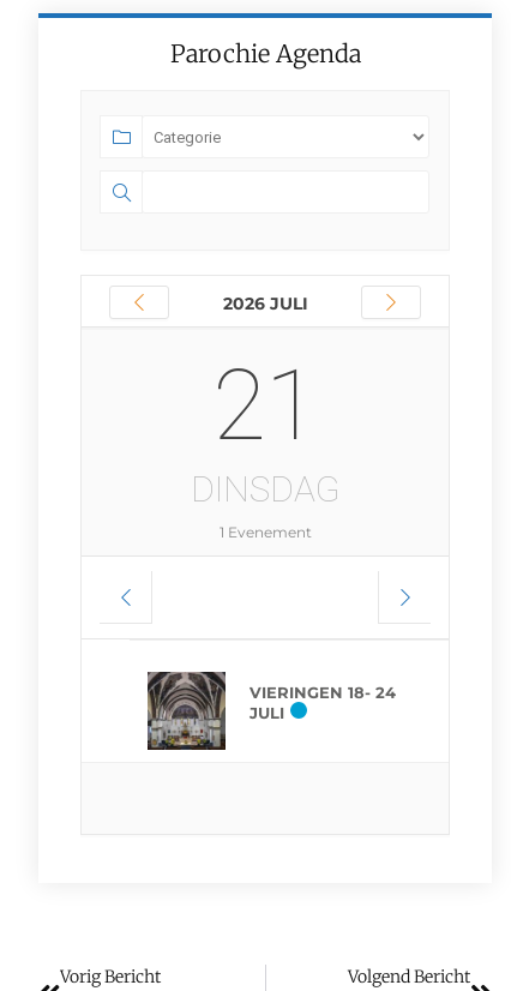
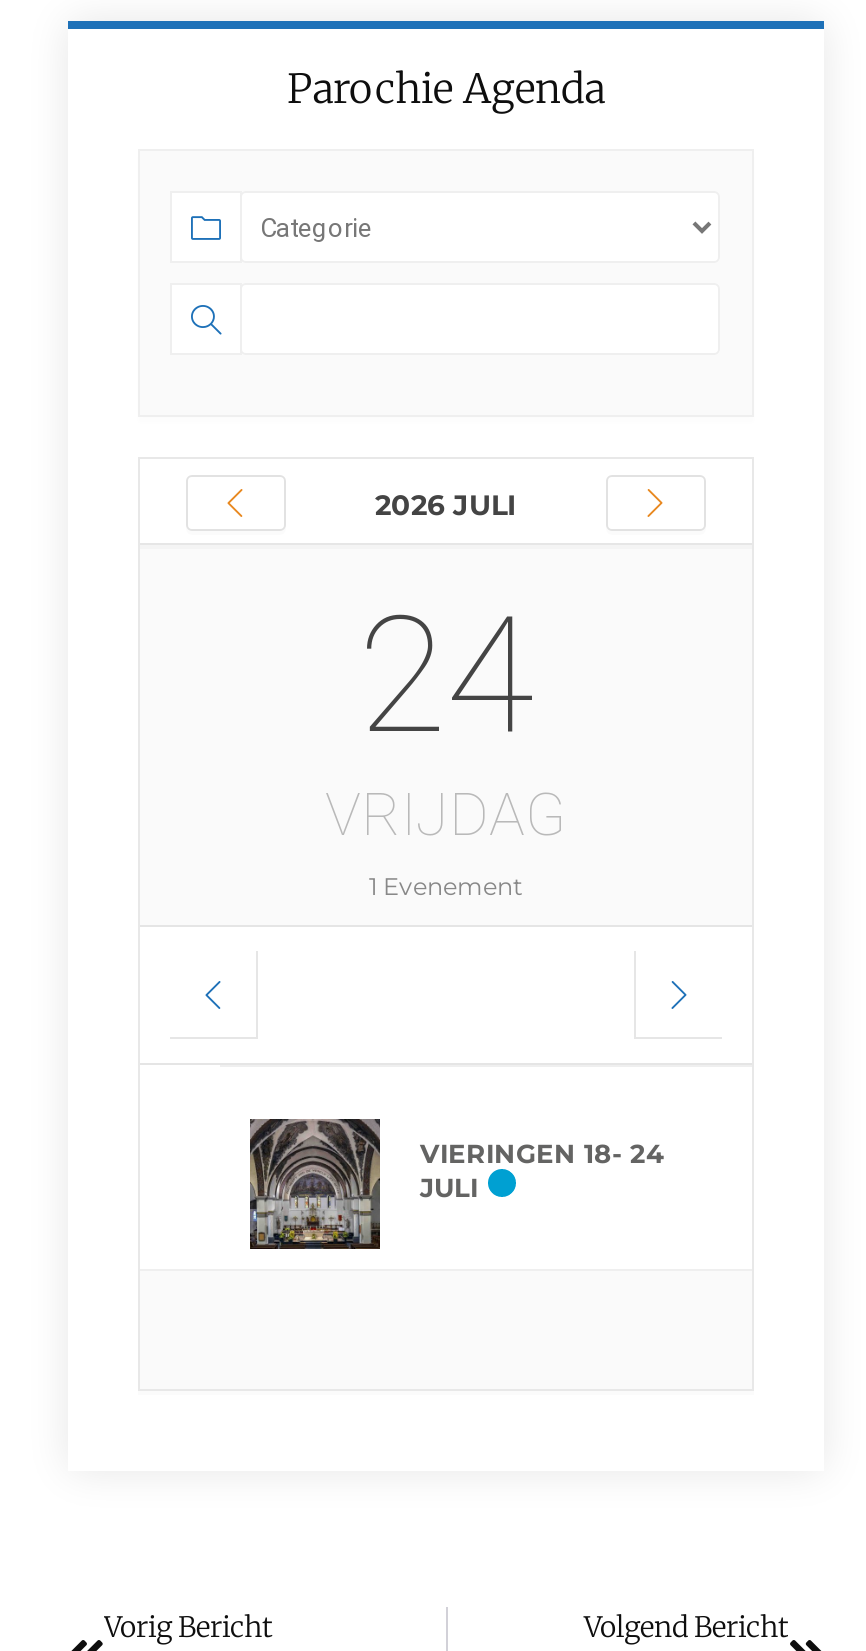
[190,349,340,510] 21 | DINSDAG -> [325,582,567,850] 24 | VRIJDAG

